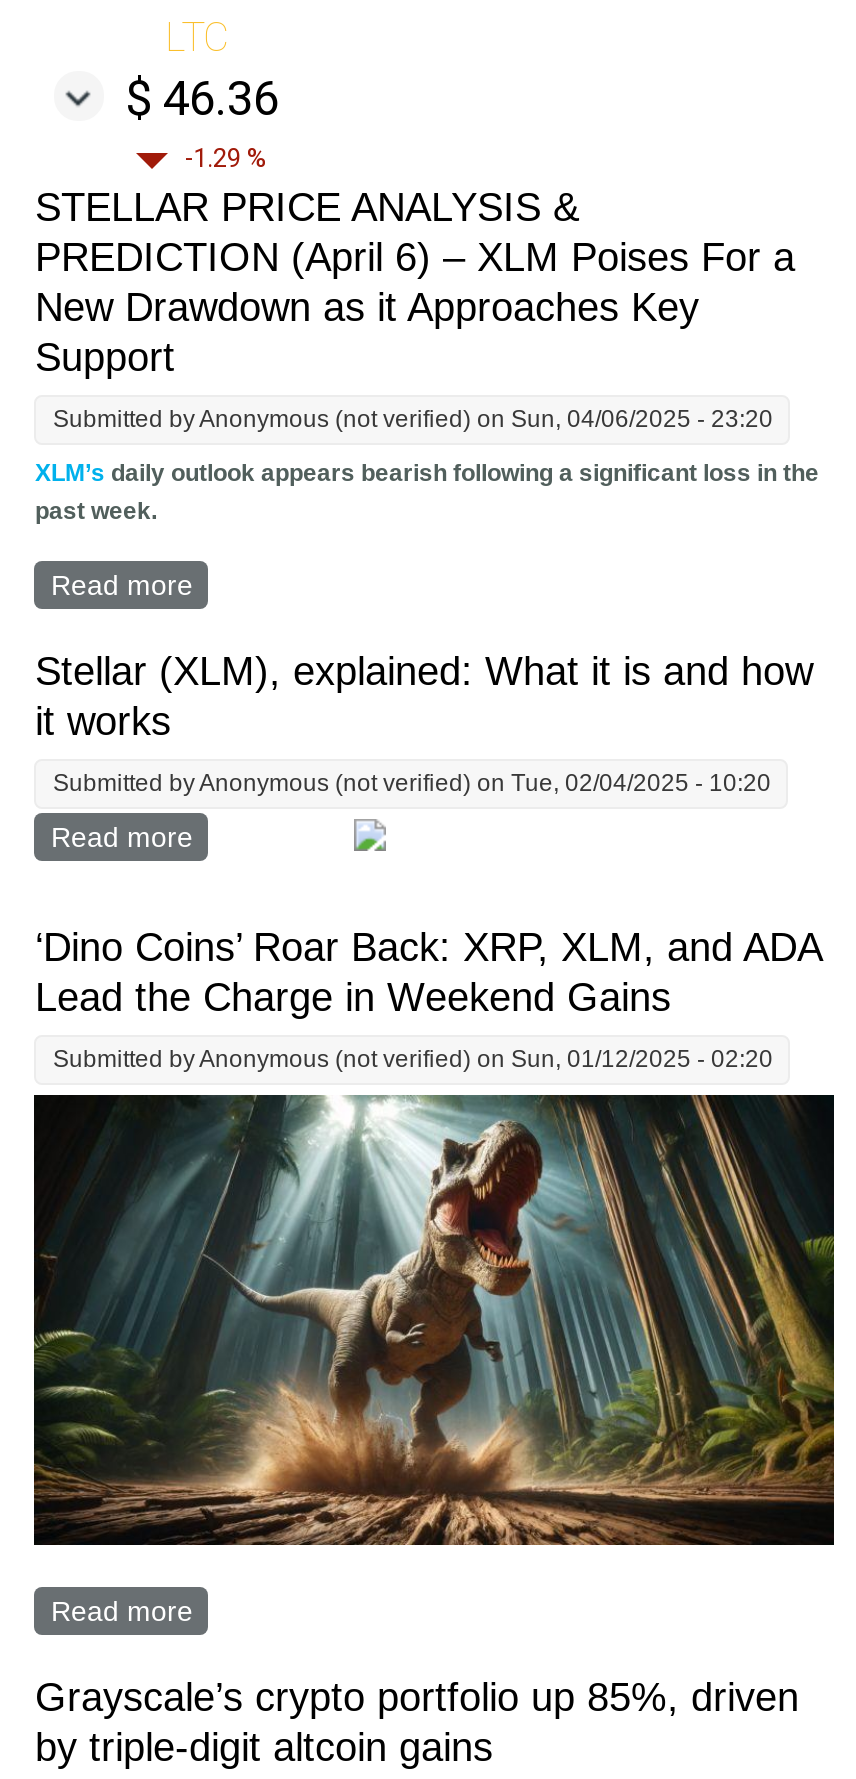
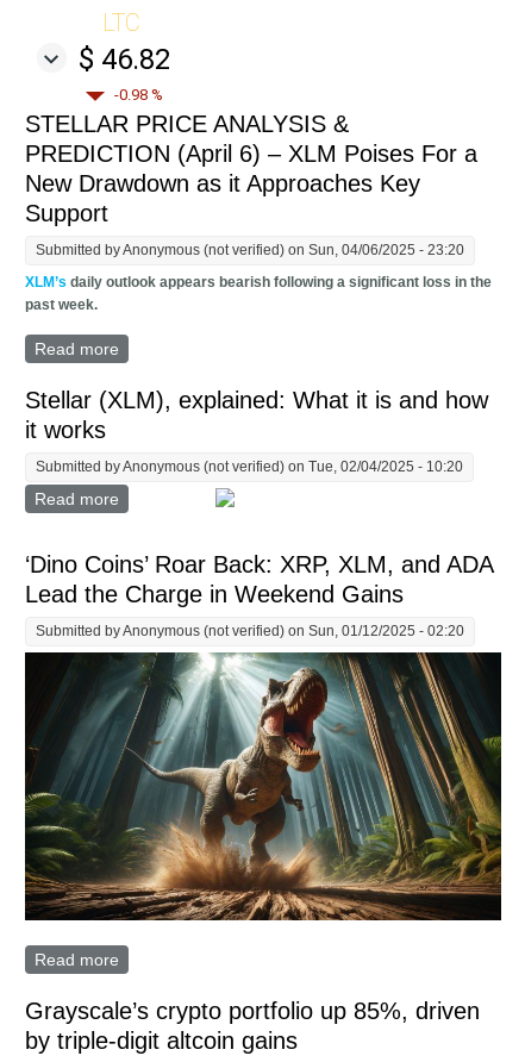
[125,72,279,128] $ 46.36 -> [79,43,171,77] $ 46.82
[185,144,267,174] -1.29 % -> [115,86,164,104] -0.98 %

